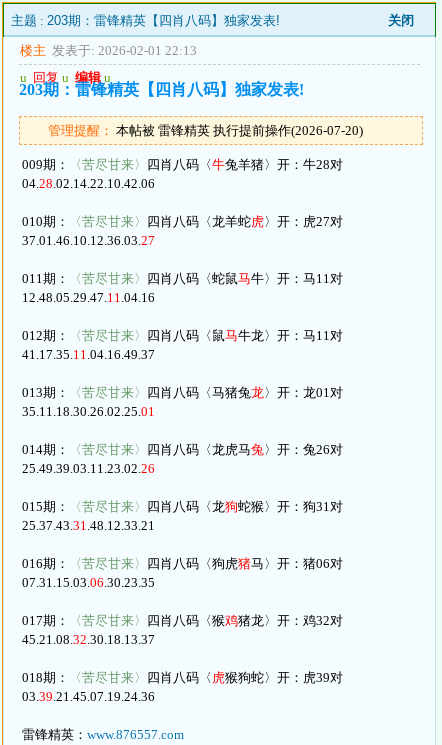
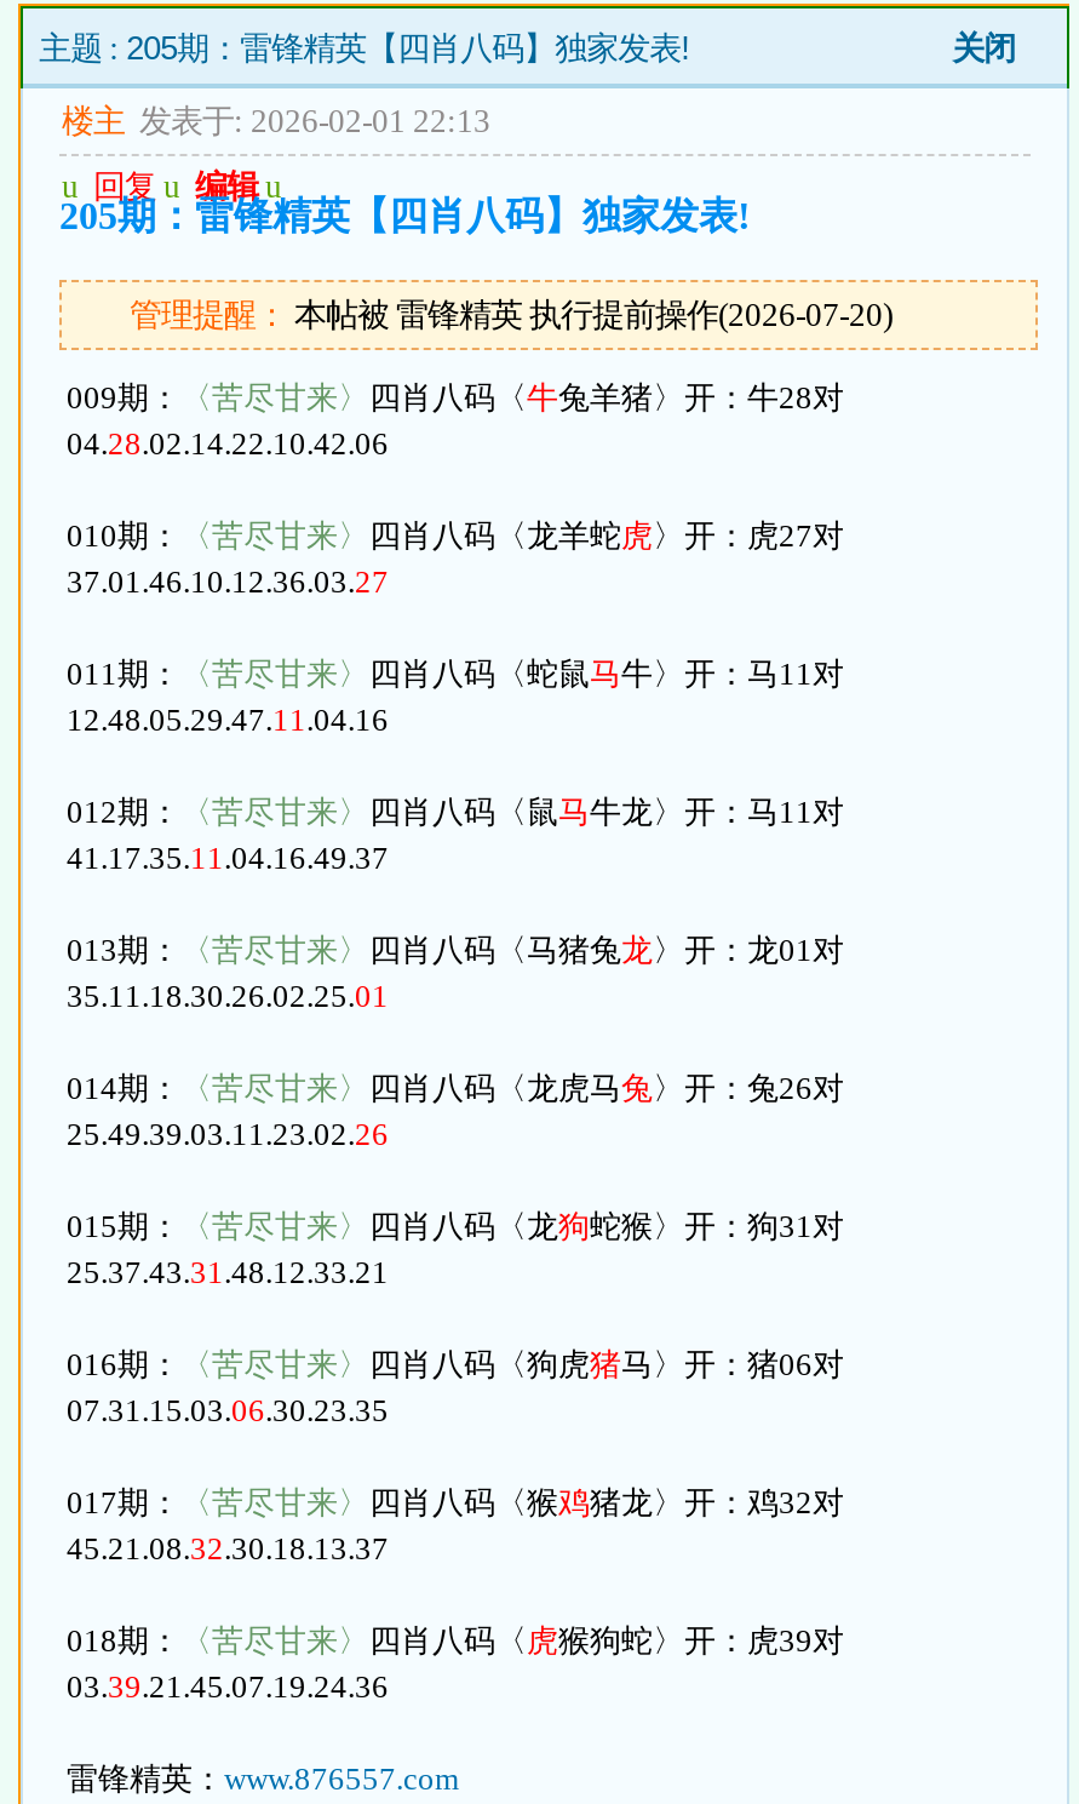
[11,13,280,28] 主题 : 203期：雷锋精英【四肖八码】独家发表! -> [39,30,691,67] 主题 : 205期：雷锋精英【四肖八码】独家发表!
[19,81,304,98] 203期：雷锋精英【四肖八码】独家发表! -> [59,195,750,236] 205期：雷锋精英【四肖八码】独家发表!

